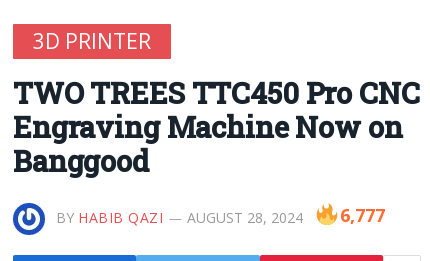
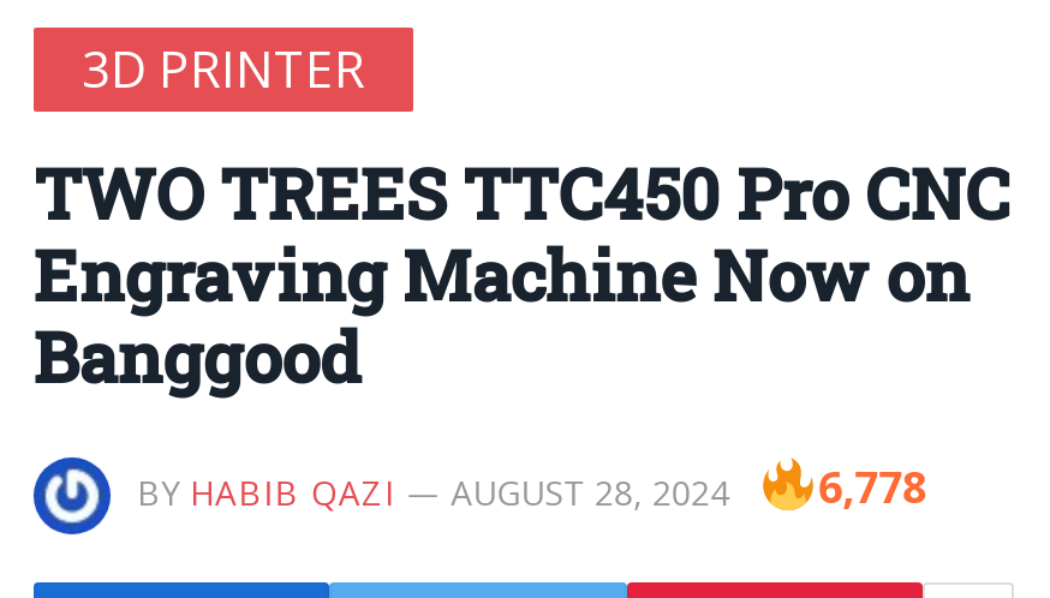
[56,202,385,227] BY HABIB QAZI AUGUST 28, 2024 6,777 -> [137,456,927,515] BY HABIB QAZI AUGUST 28, 2024 6,778

